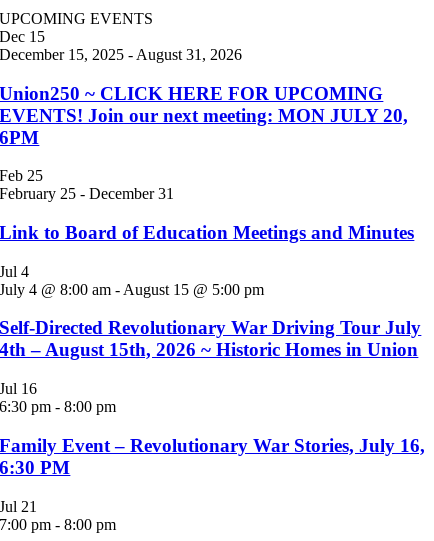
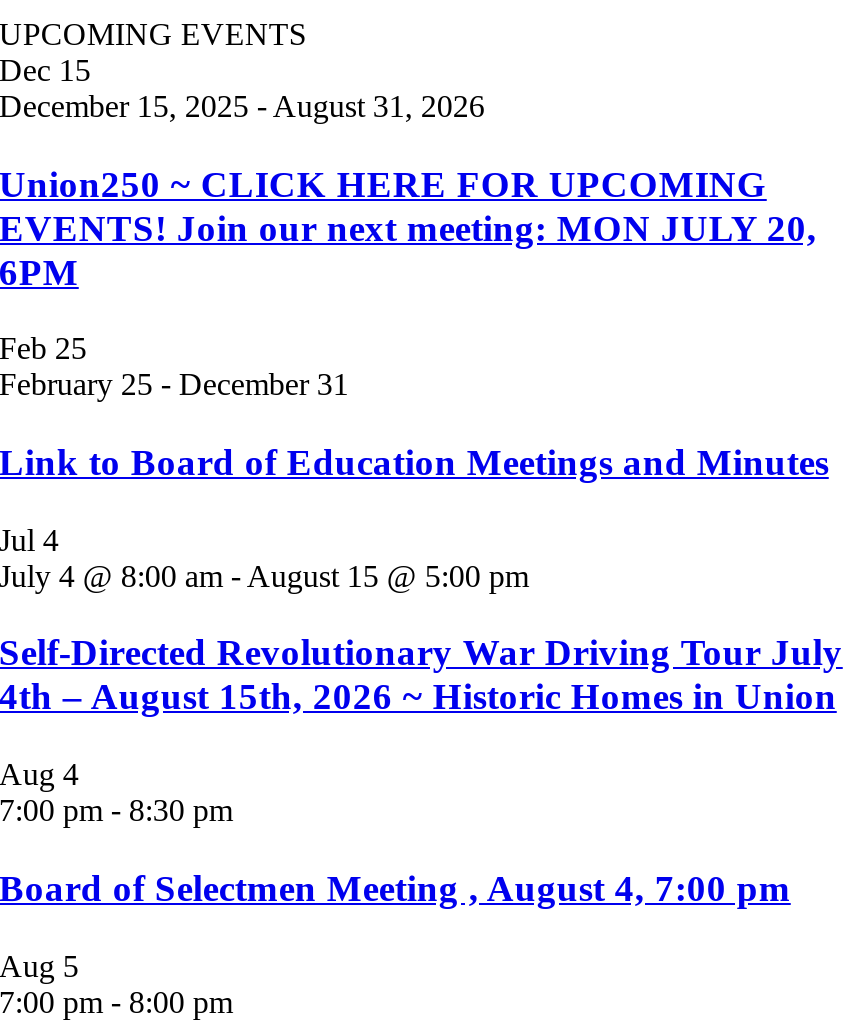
[0,380,116,415] Jul 16 | 6:30 pm - 8:00 pm -> [0,757,233,827] Aug 4 | 7:00 pm - 8:30 pm
[0,435,425,478] Family Event – Revolutionary War Stories, July 16, | 6:30 PM -> [0,867,791,909] Board of Selectmen Meeting , August 4, 7:00 pm
[0,497,37,514] Jul 21 -> [0,948,79,982] Aug 5

